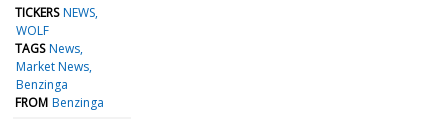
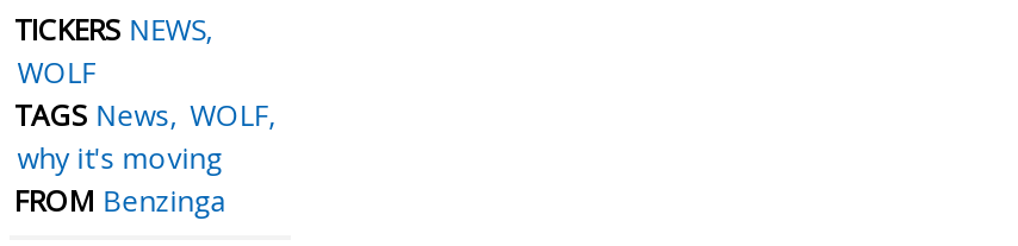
[15,40,89,93] TAGS News | Market News | Benzinga -> [14,95,268,178] TAGS News WOLF | why it's moving

